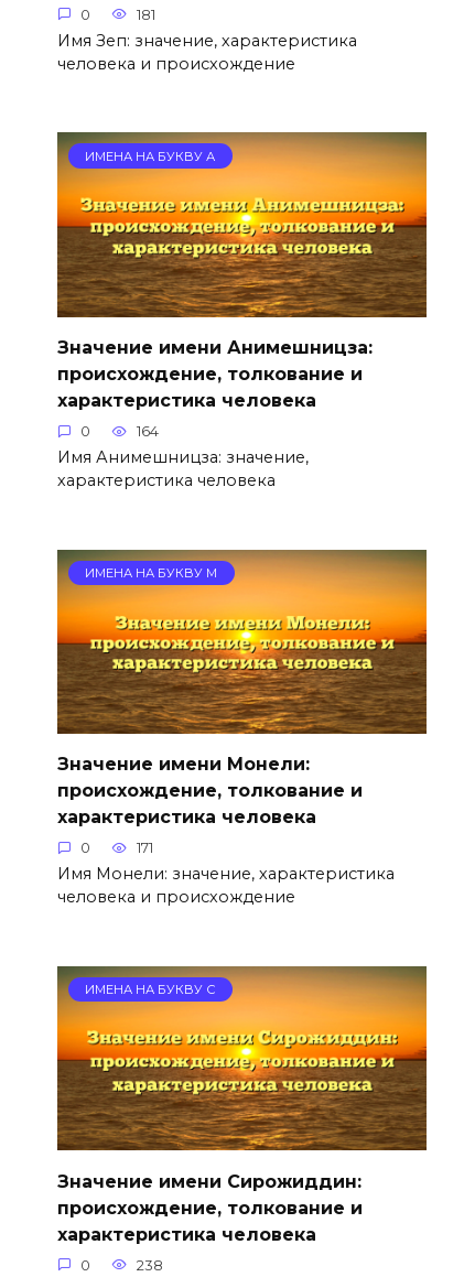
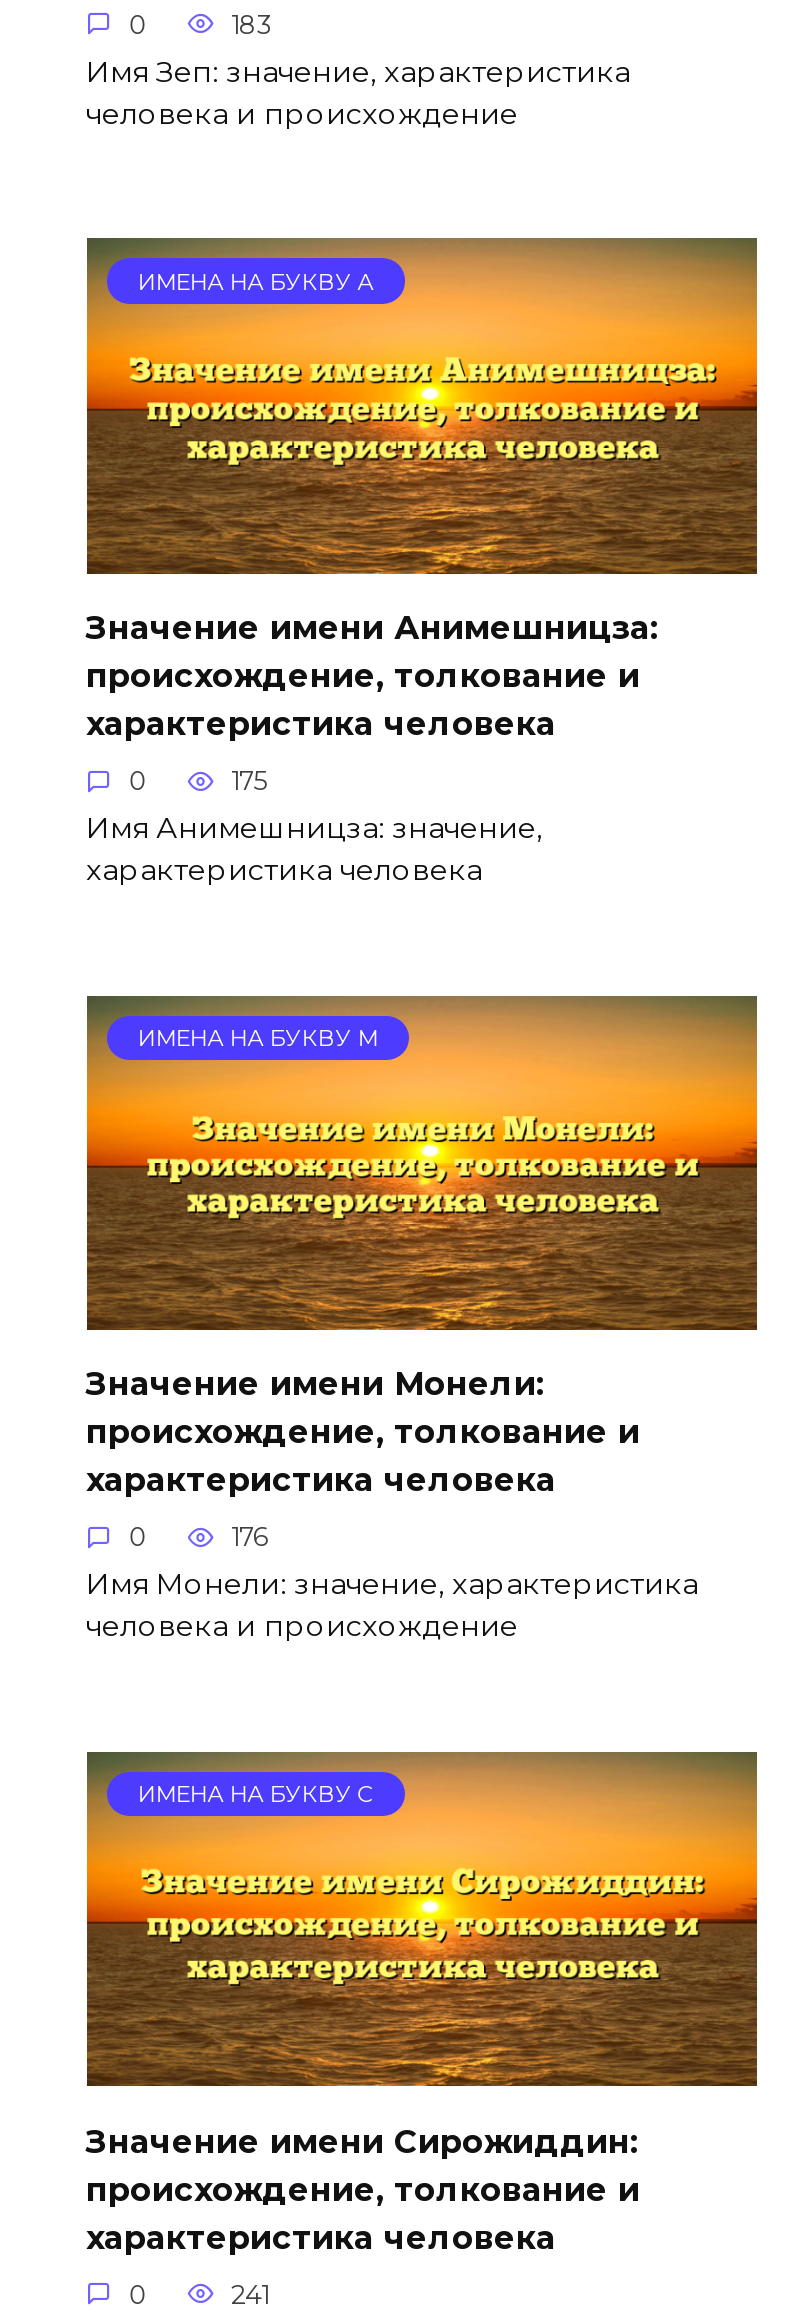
[137,7,155,23] 181 -> [231,10,273,40] 183
[137,423,159,440] 164 -> [231,766,267,796] 175
[137,840,153,857] 171 -> [231,1523,269,1553] 176
[137,1257,163,1273] 238 -> [231,2279,269,2309] 241

